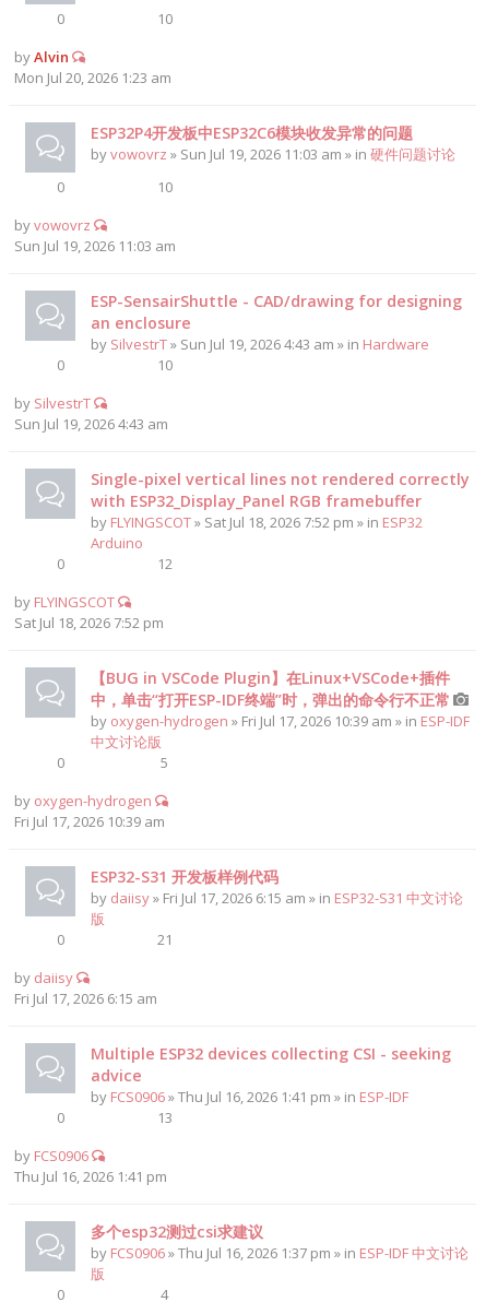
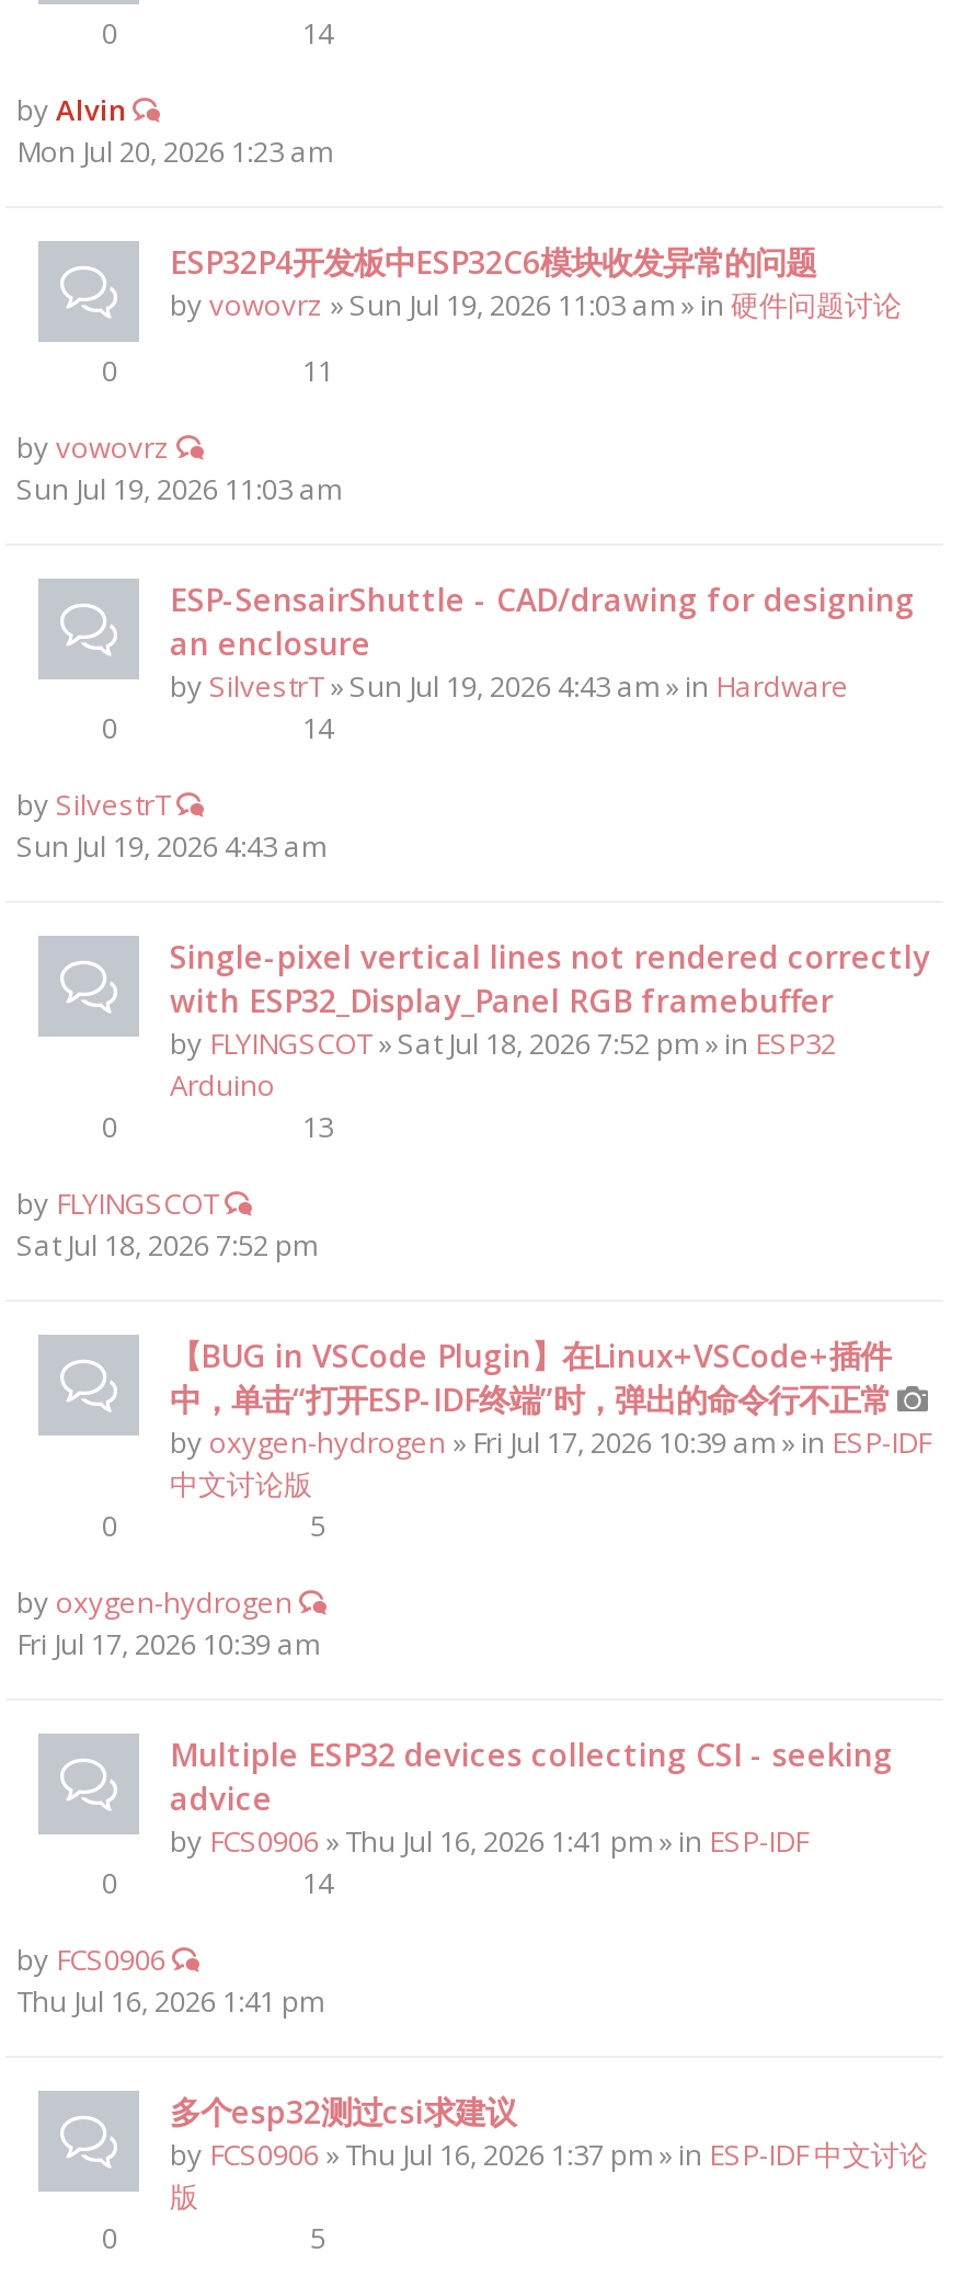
[157,9,172,28] 10 -> [302,13,333,53] 14
[157,177,172,197] 10 -> [302,351,333,390] 11
[157,355,172,375] 10 -> [302,708,333,747] 14
[157,554,172,573] 12 -> [302,1107,333,1146] 13
[14,866,463,1008] ESP32-S31 开发板样例代码 | by daiisy» Fri Jul 17, 2026 6:15 am » in ESP32-S31 中文讨论 | 版 | 0 | 21 | by daiisy | Fri Jul 17, 2026 6:15 am -> none
[157,1108,172,1127] 13 -> [302,1863,333,1902] 14
[161,1285,168,1304] 4 -> [310,2218,325,2257] 5

